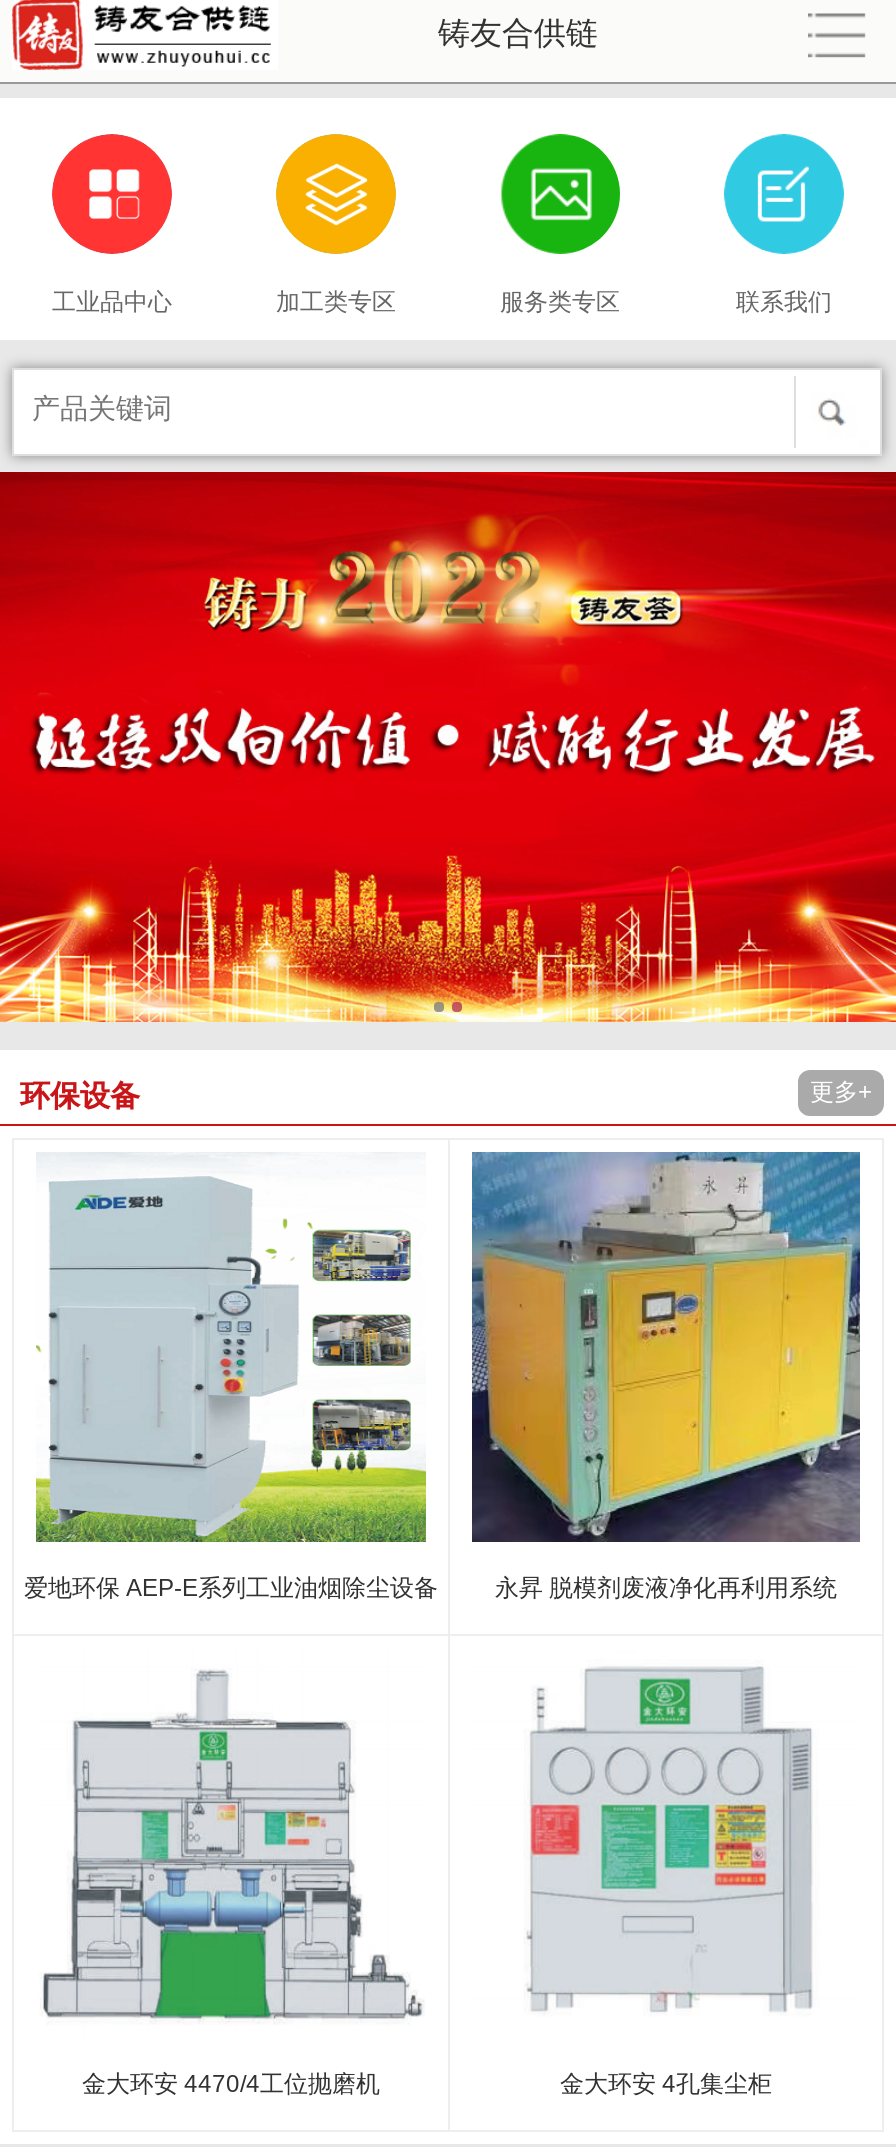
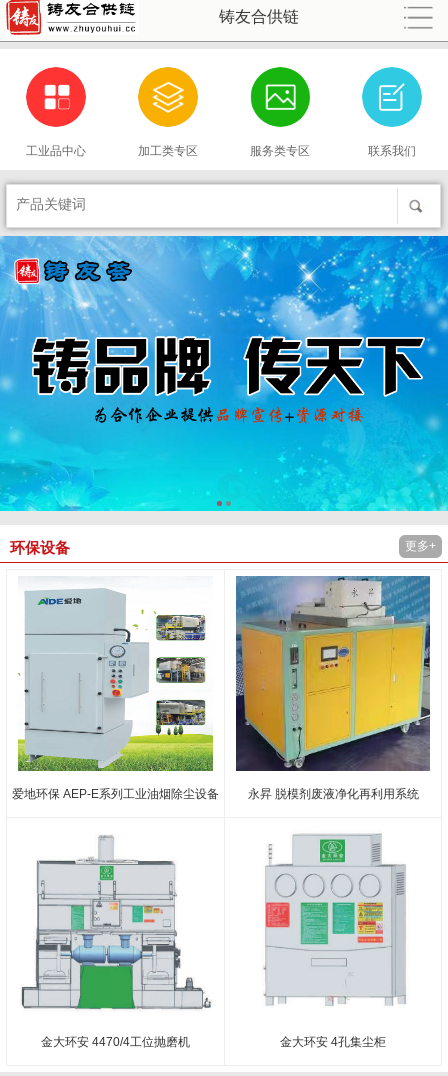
[6,470,890,1024] [image] -> [3,235,445,512] [image]

